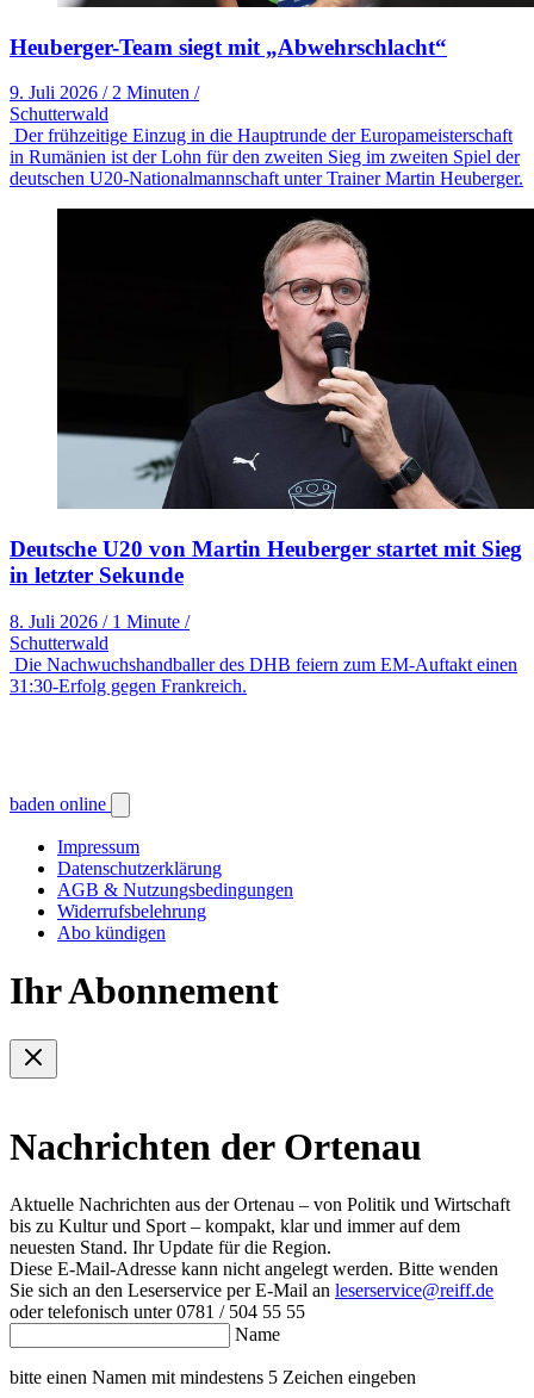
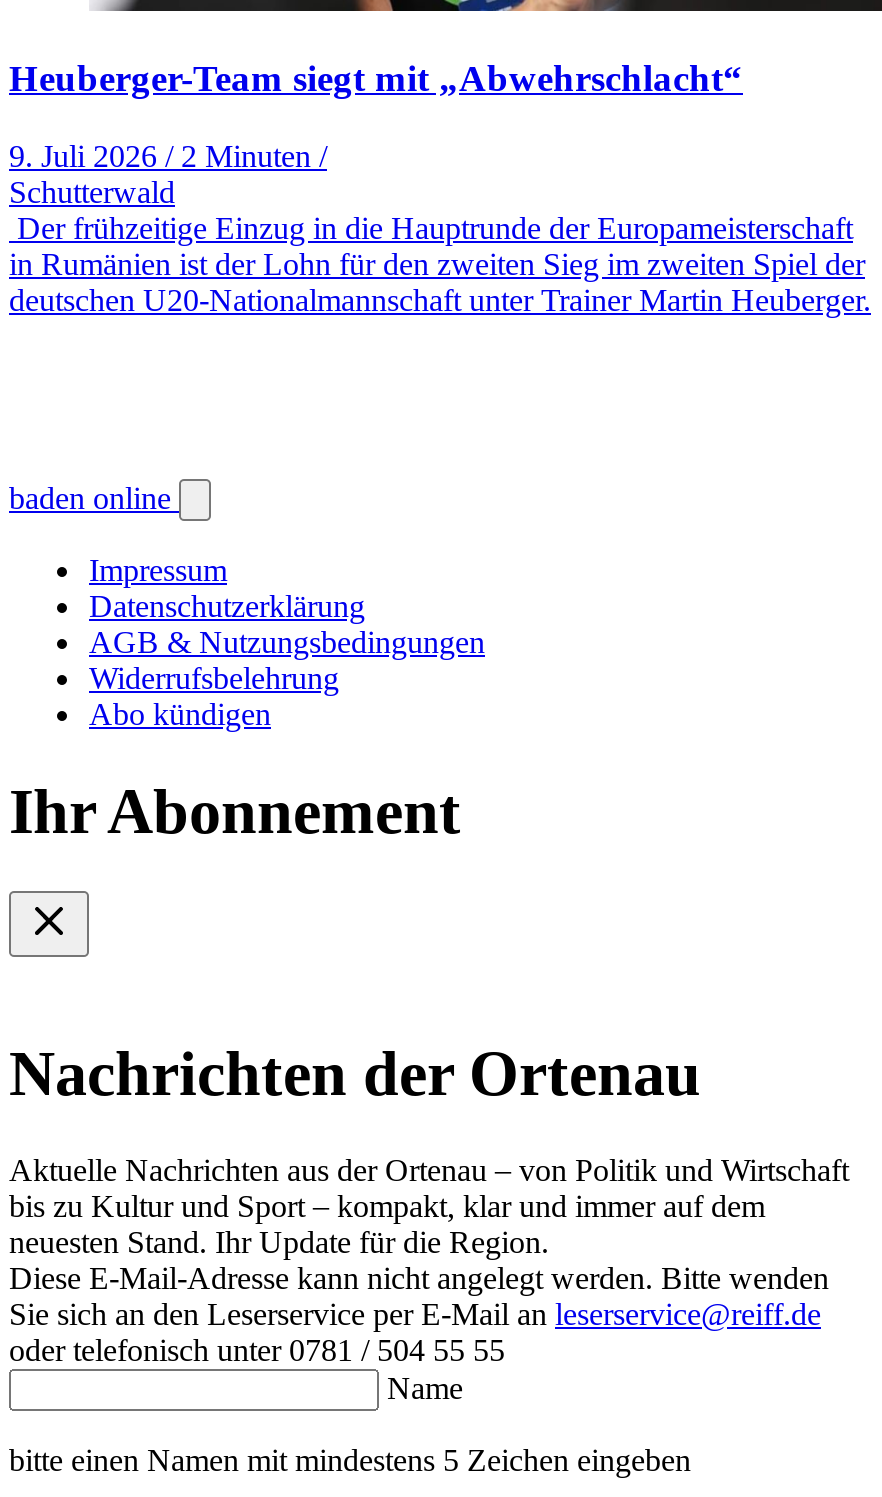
[10,207,530,696] [image] | Deutsche U20 von Martin Heuberger startet mit Sieg | in letzter Sekunde | 8. Juli 2026 / 1 Minute / | Schutterwald | Die Nachwuchshandballer des DHB feiern zum EM-Auftakt einen | 31:30-Erfolg gegen Frankreich. -> none

